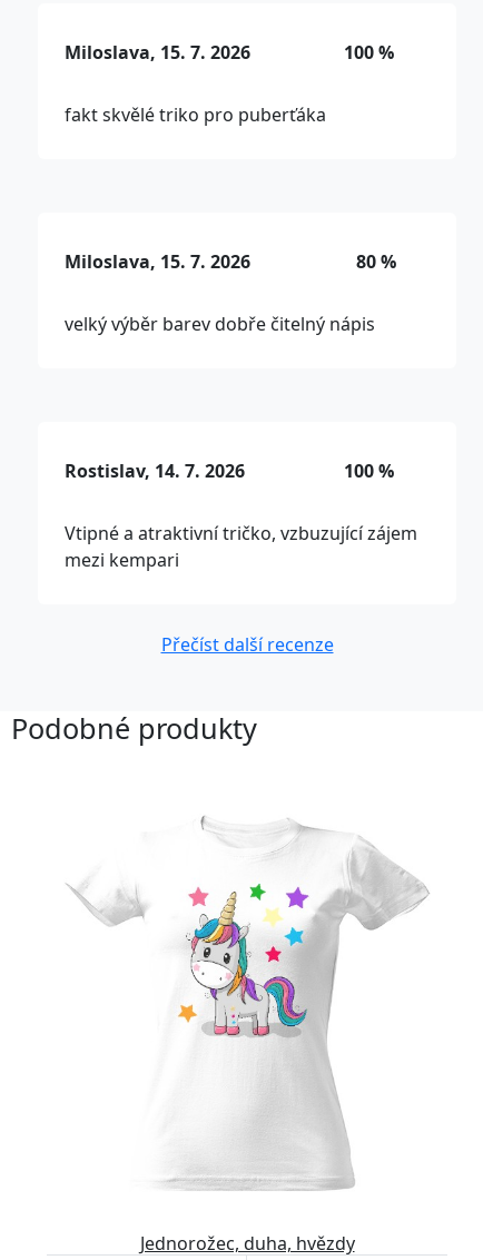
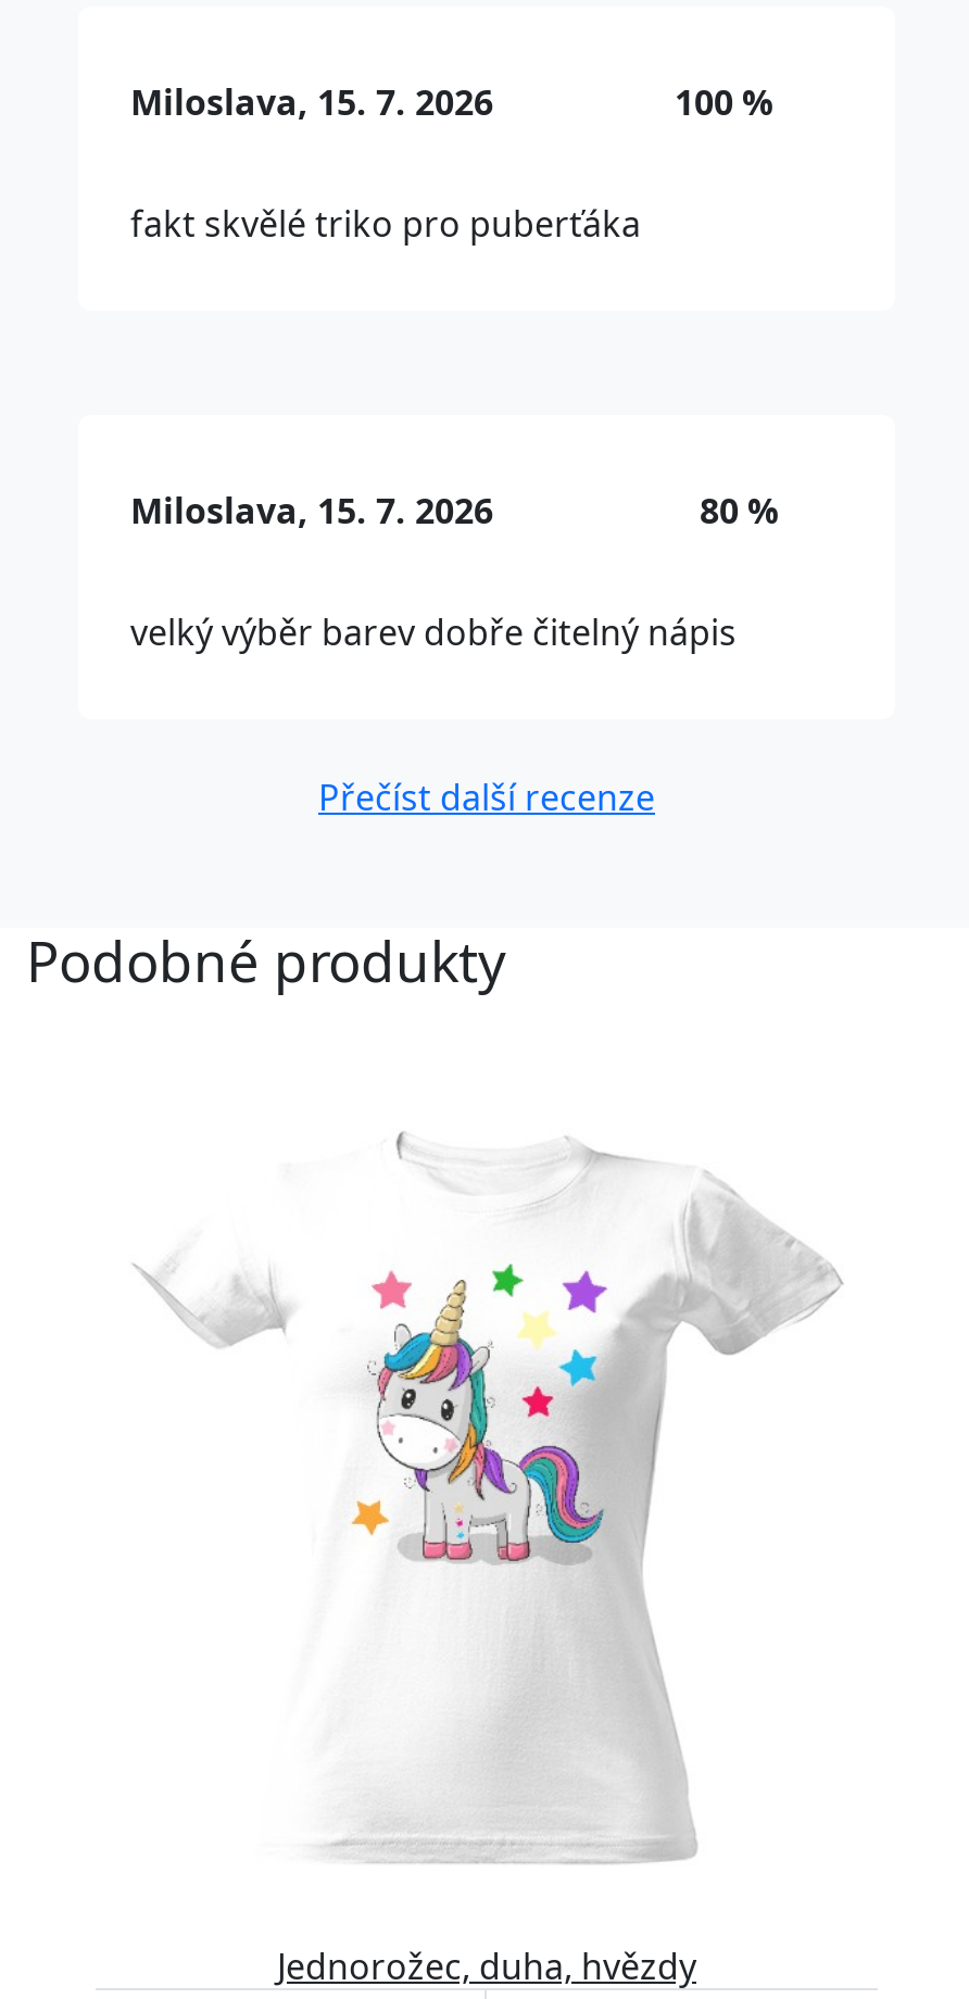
[65,459,417,573] Rostislav, 14. 7. 2026 | 100 % | Vtipné a atraktivní tričko, vzbuzující zájem | mezi kempari -> none

